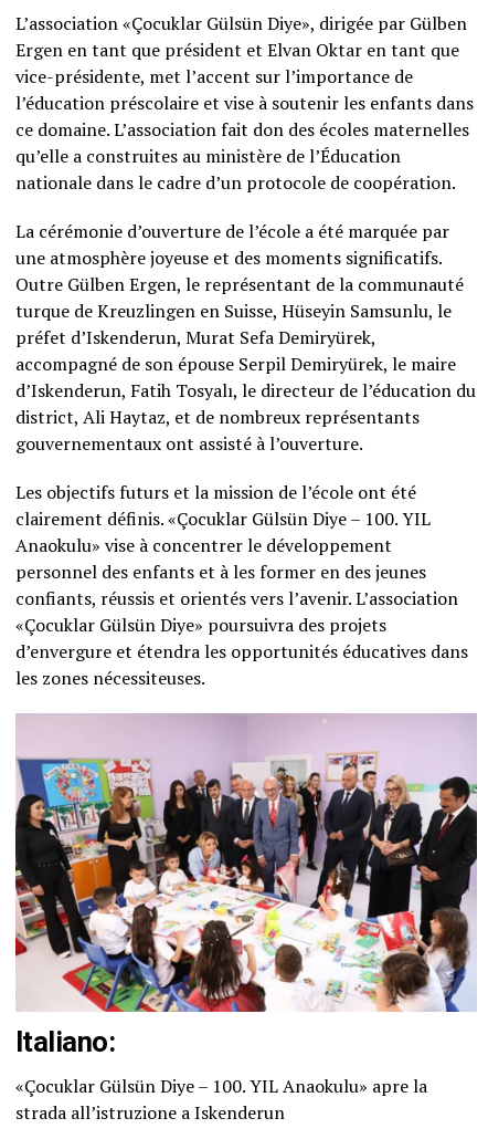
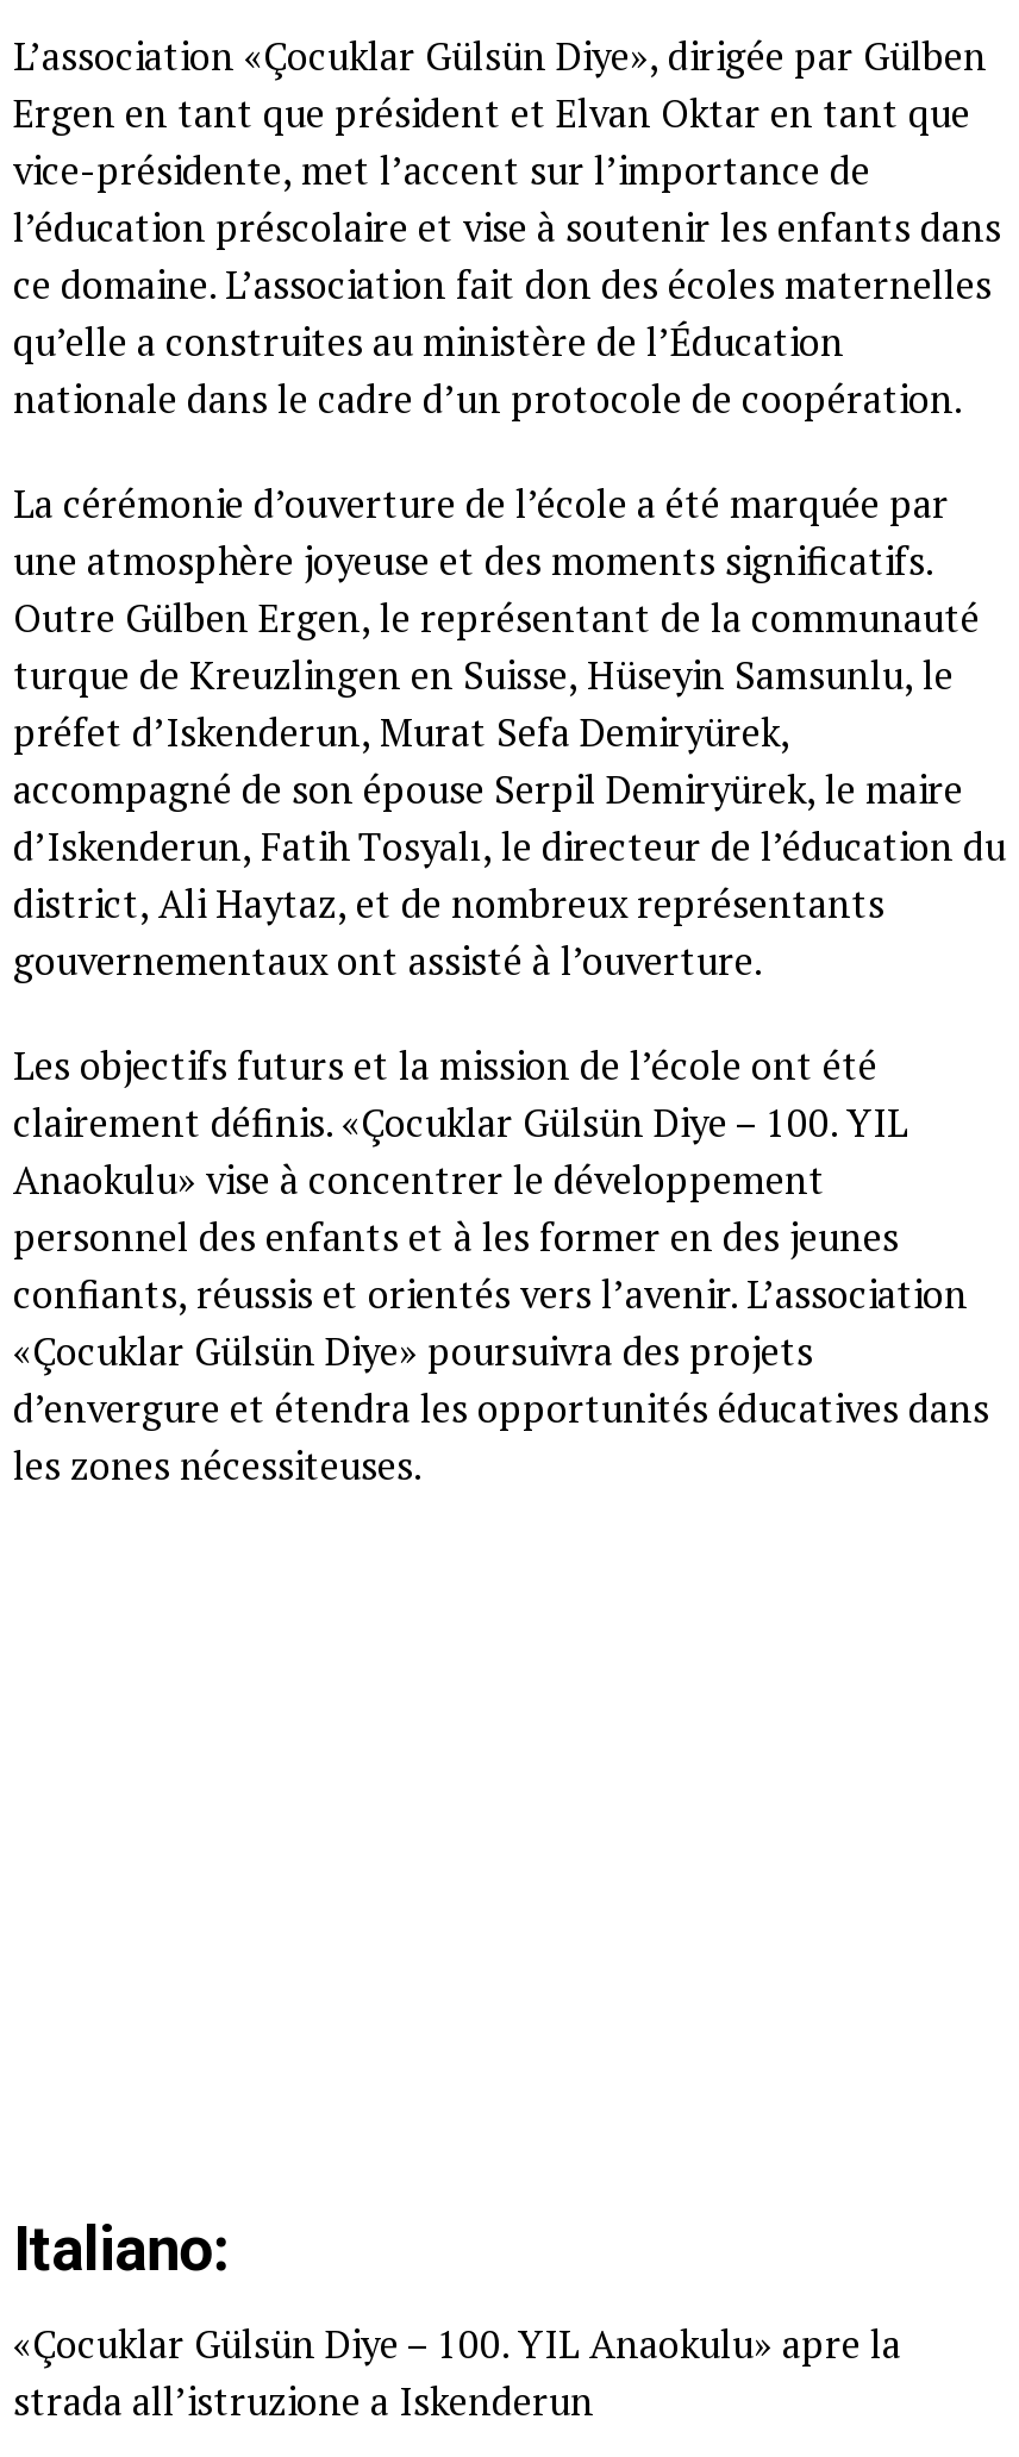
[14,713,478,1013] [image] -> none

